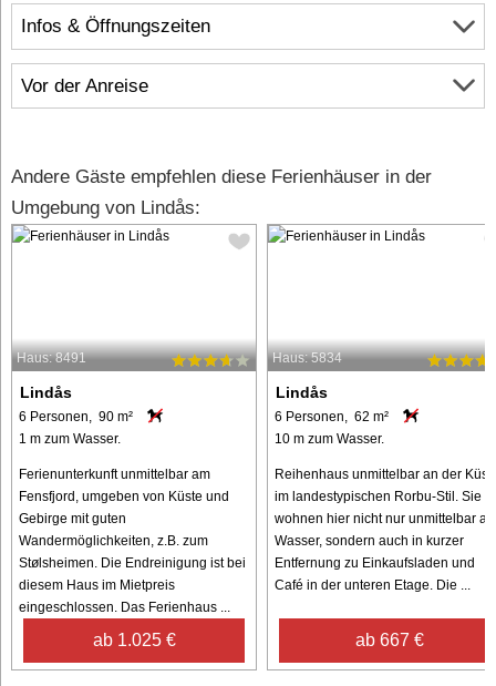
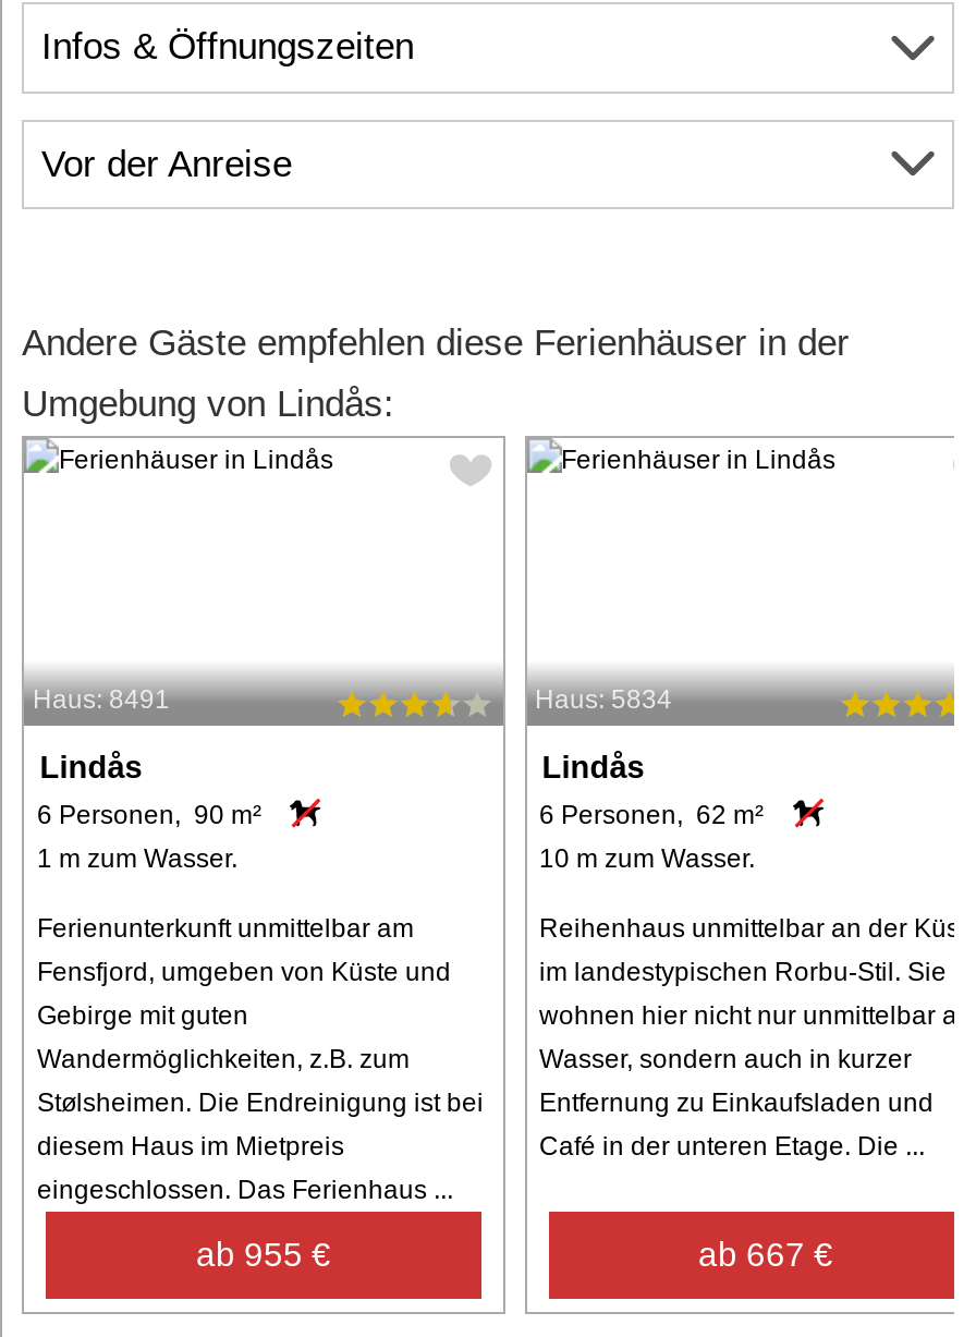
[92,631,175,650] ab 1.025 € -> [196,1237,331,1274] ab 955 €

